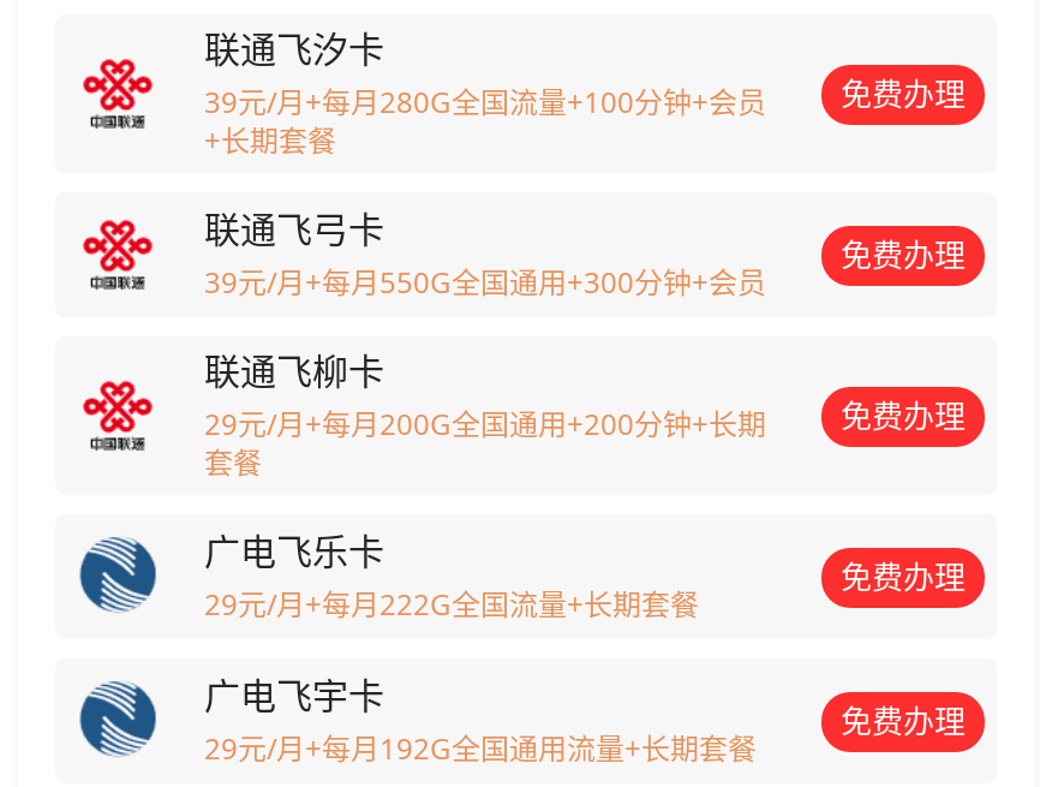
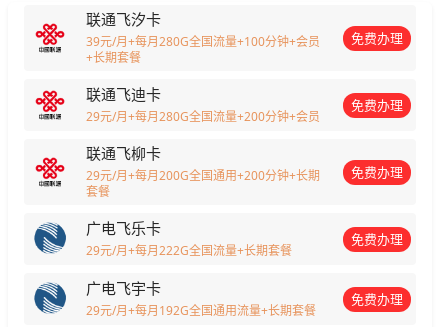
[204,205,384,253] 联通飞弓卡 -> [86,84,161,104] 联通飞迪卡
[204,262,766,303] 39元/月+每月550G全国通用+300分钟+会员 -> [86,108,320,125] 29元/月+每月280G全国流量+200分钟+会员

